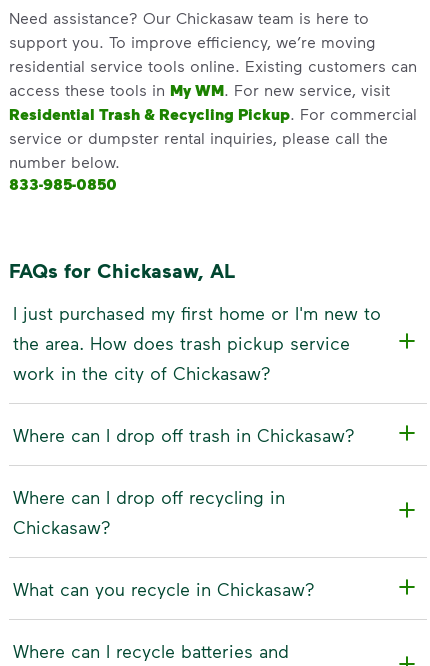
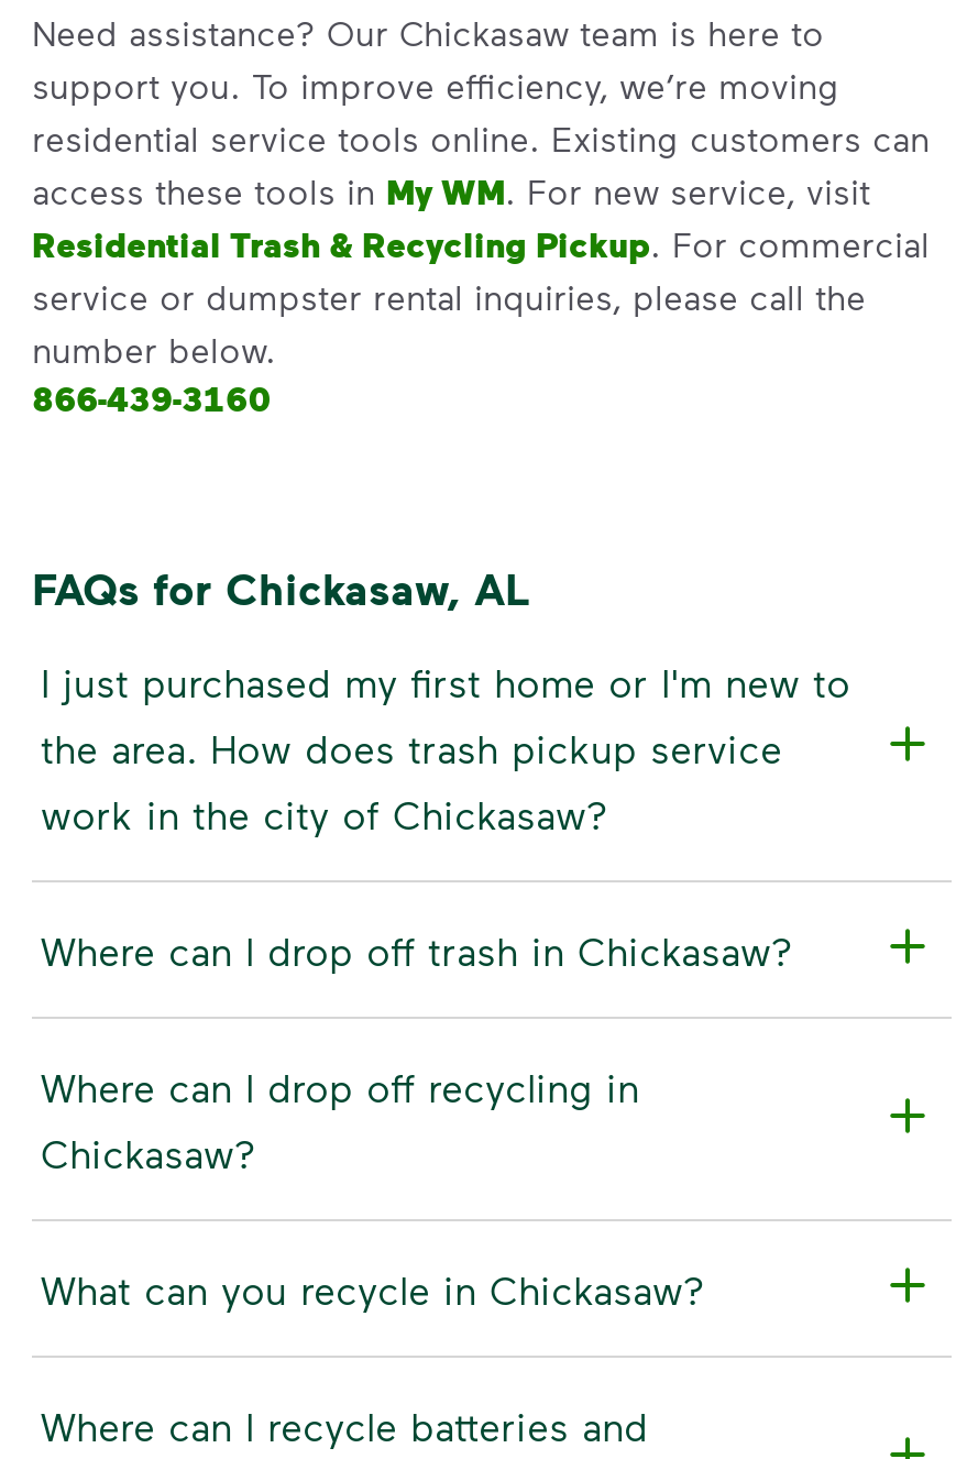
[9,174,117,194] 833-985-0850 -> [32,376,272,420] 866-439-3160

